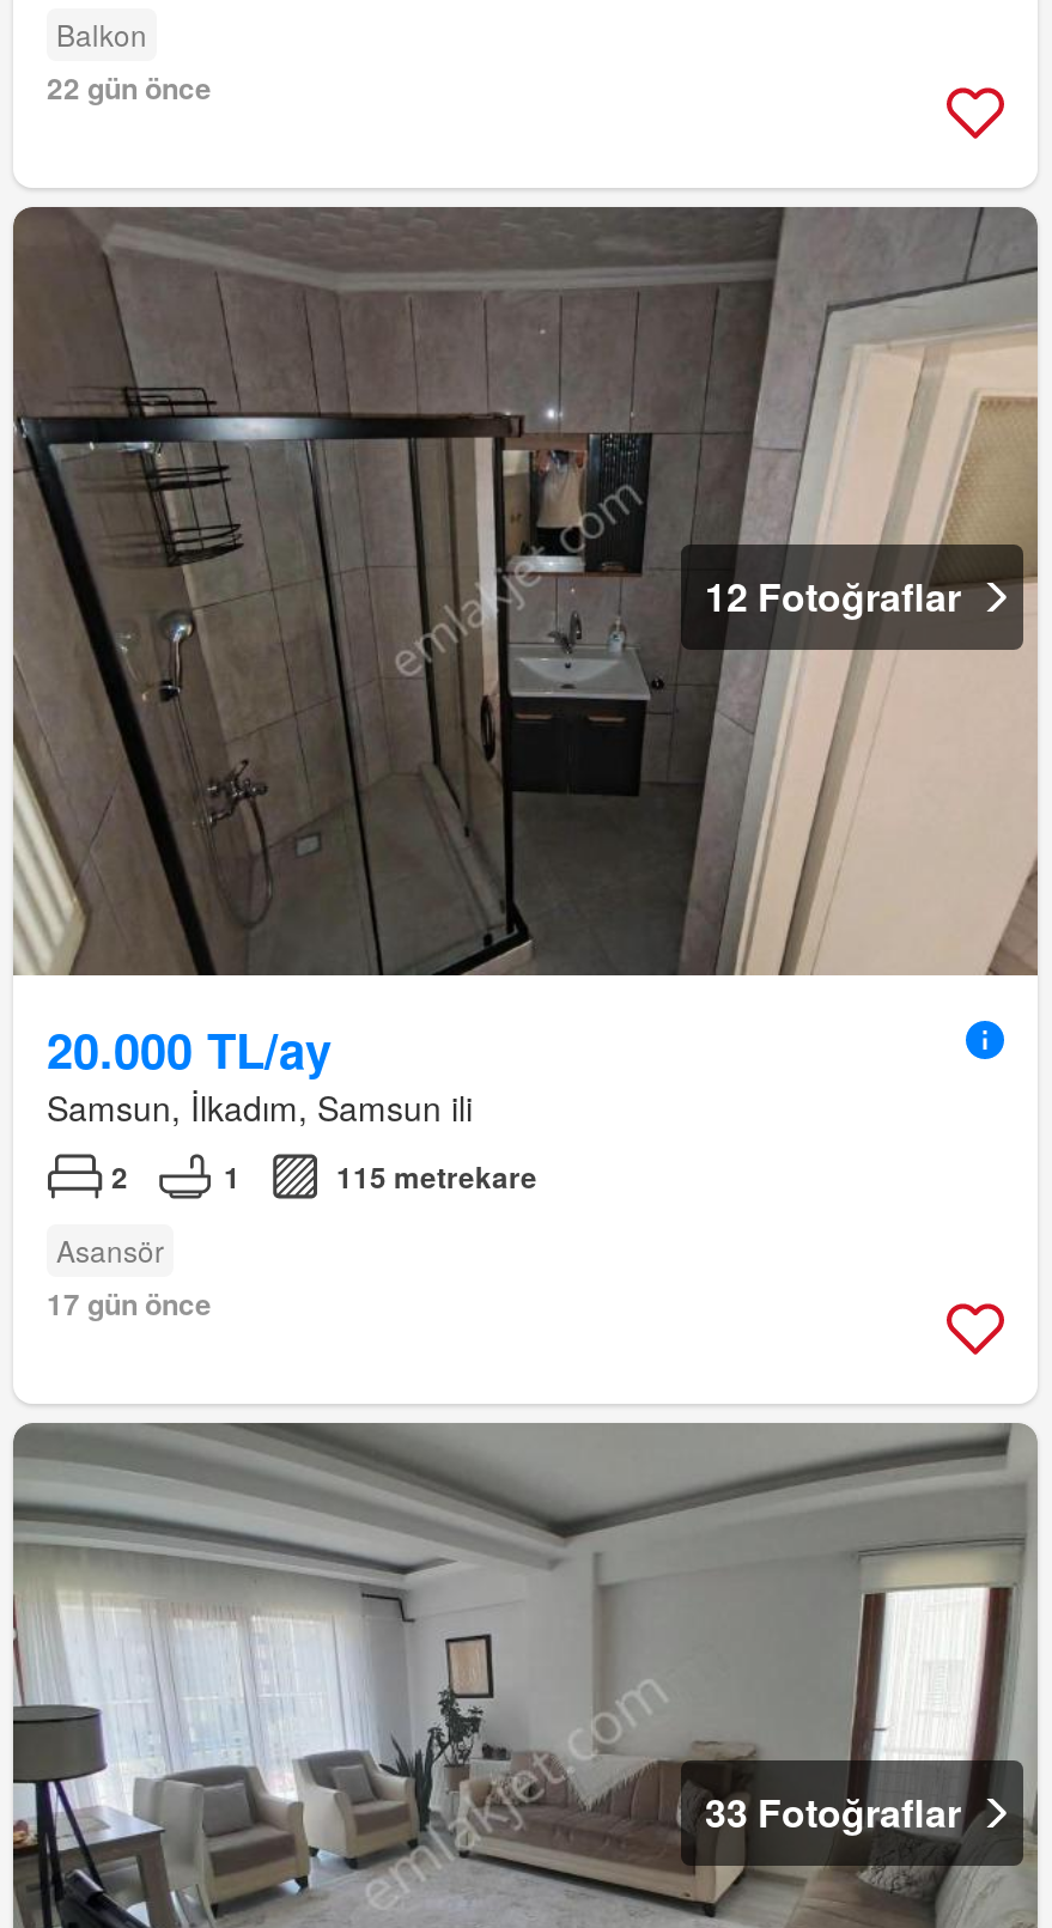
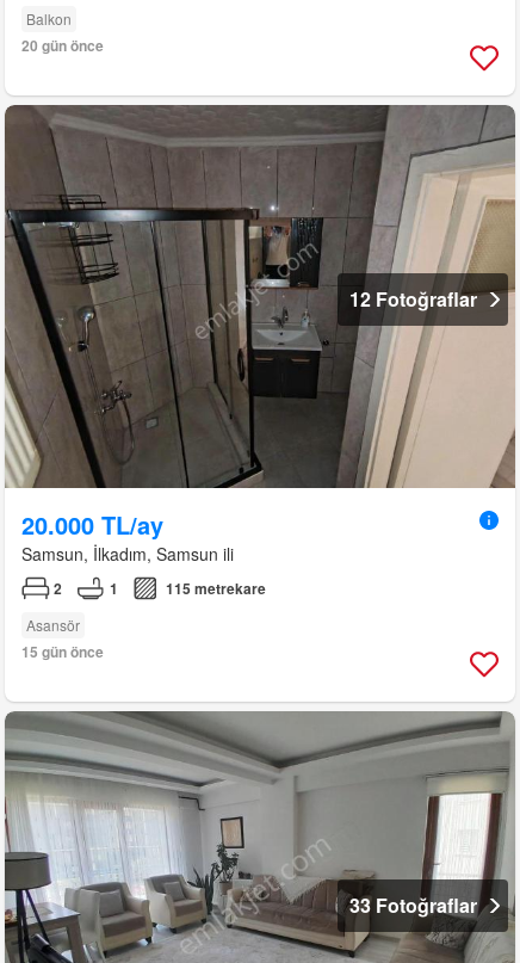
[47,67,212,110] 22 gün önce -> [21,35,104,57] 20 gün önce
[47,1283,212,1326] 17 gün önce -> [21,641,104,663] 15 gün önce

